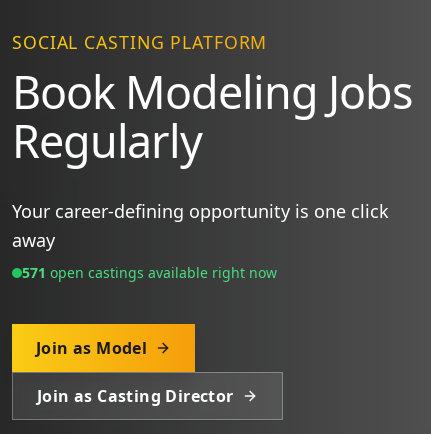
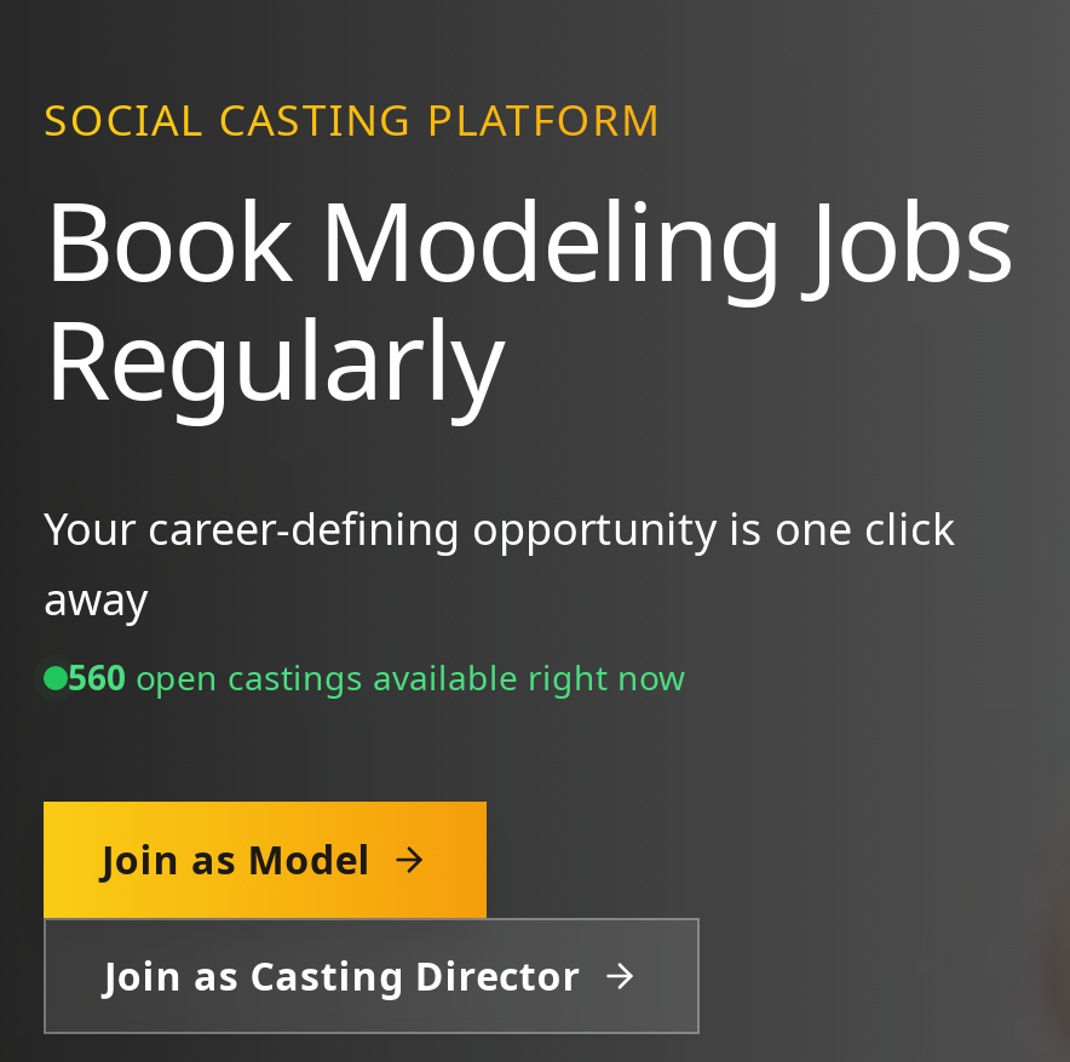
[22,263,277,282] 571 open castings available right now -> [68,654,685,700] 560 open castings available right now

